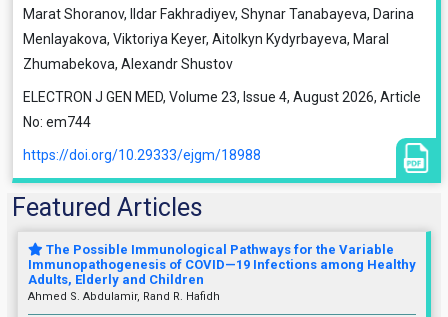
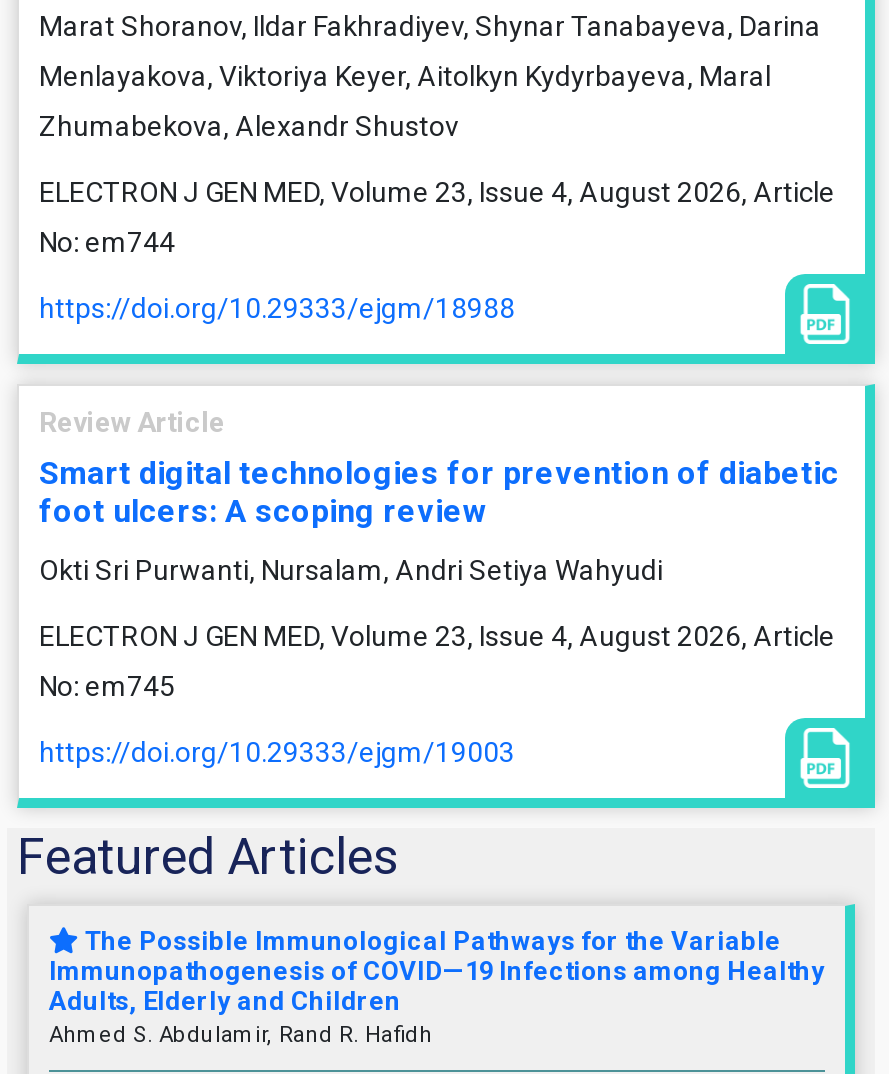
none -> [39,406,839,768] Review Article | Smart digital technologies for prevention of diabetic | foot ulcers: A scoping review | Okti Sri Purwanti, Nursalam, Andri Setiya Wahyudi | ELECTRON J GEN MED, Volume 23, Issue 4, August 2026, Article | No: em745 | https://doi.org/10.29333/ejgm/19003

